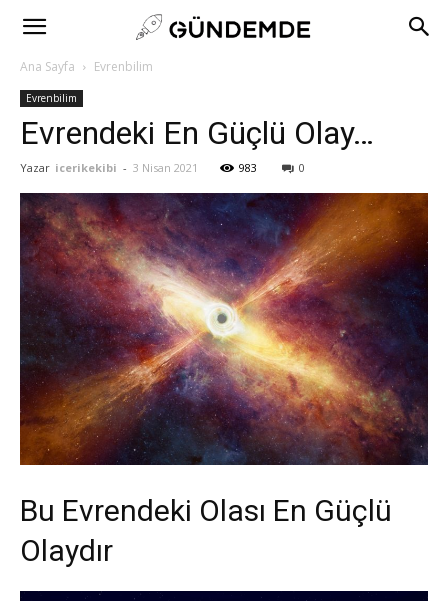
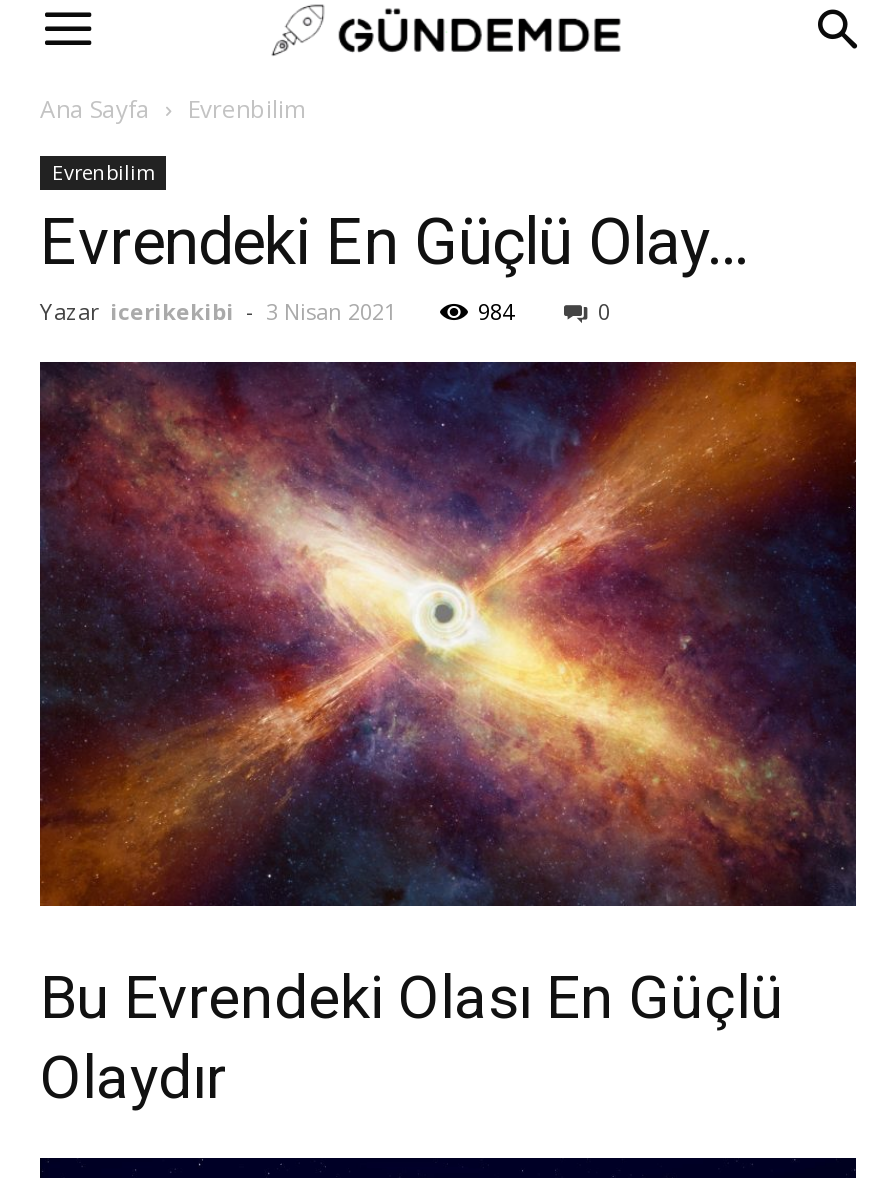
[239,160,257,175] 983 -> [478,296,514,326] 984

